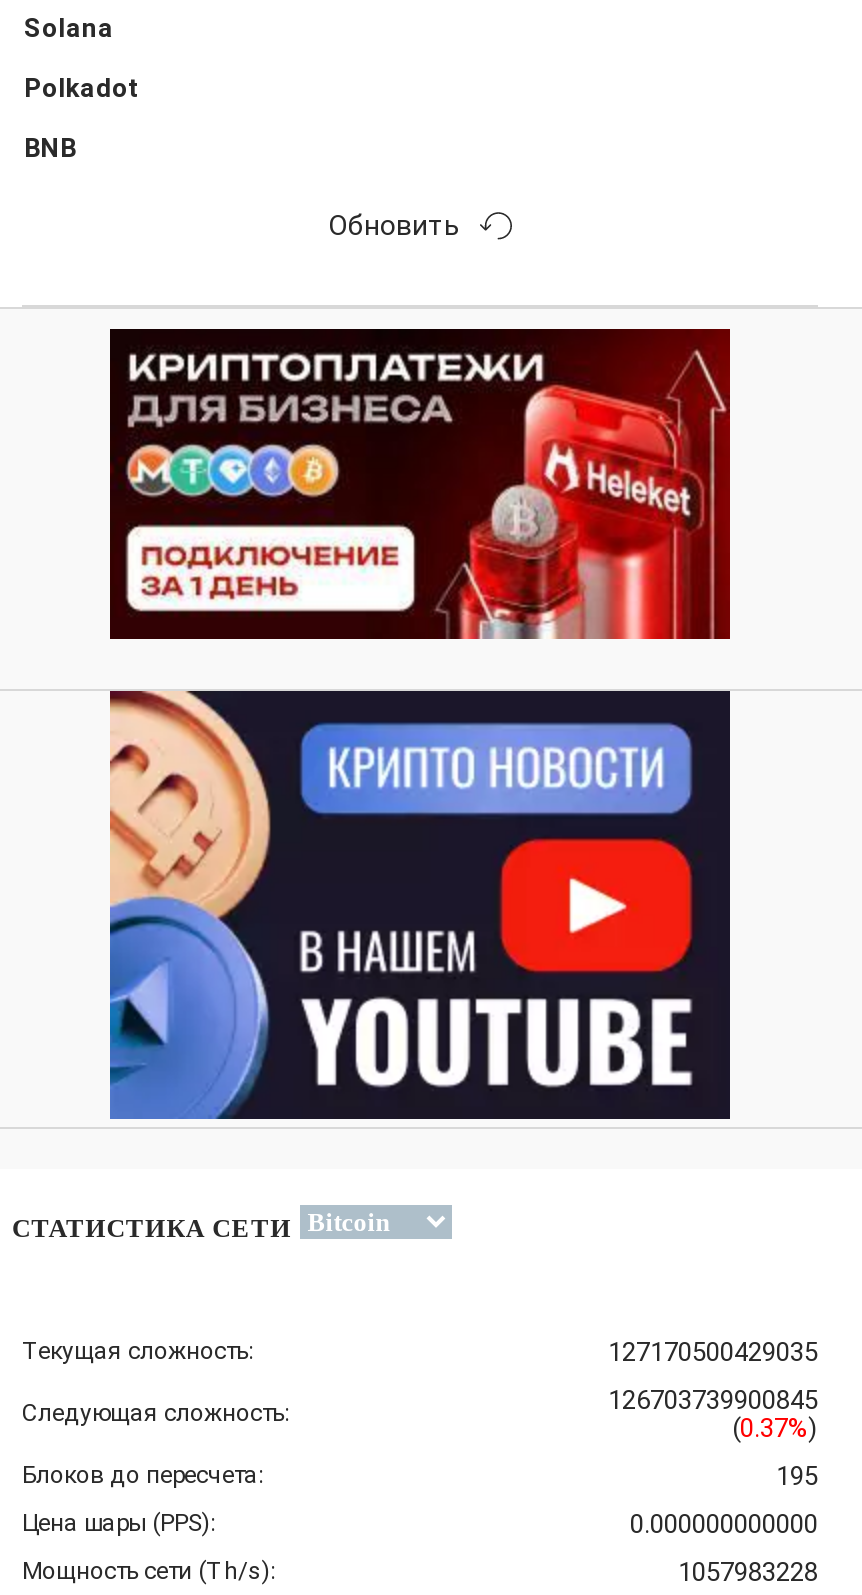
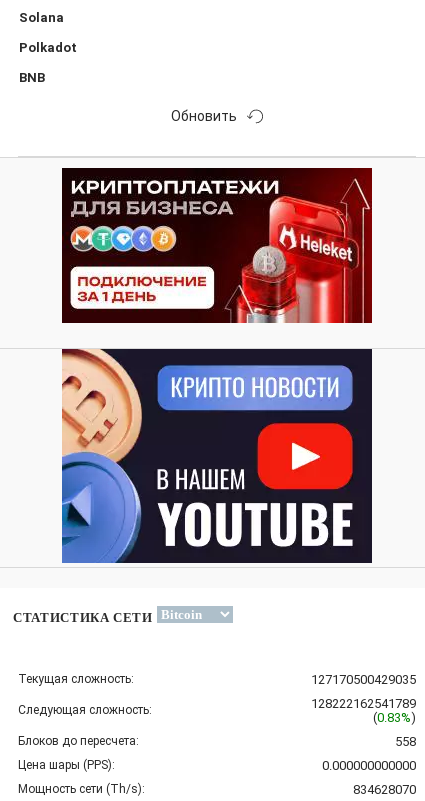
[608,1385,818,1415] 126703739900845 -> [311,696,416,711] 128222162541789
[732,1413,818,1443] (0.37%) -> [373,710,416,725] (0.83%)
[776,1461,818,1491] 195 -> [395,734,416,749] 558
[678,1557,818,1587] 1057983228 -> [353,782,416,797] 834628070

